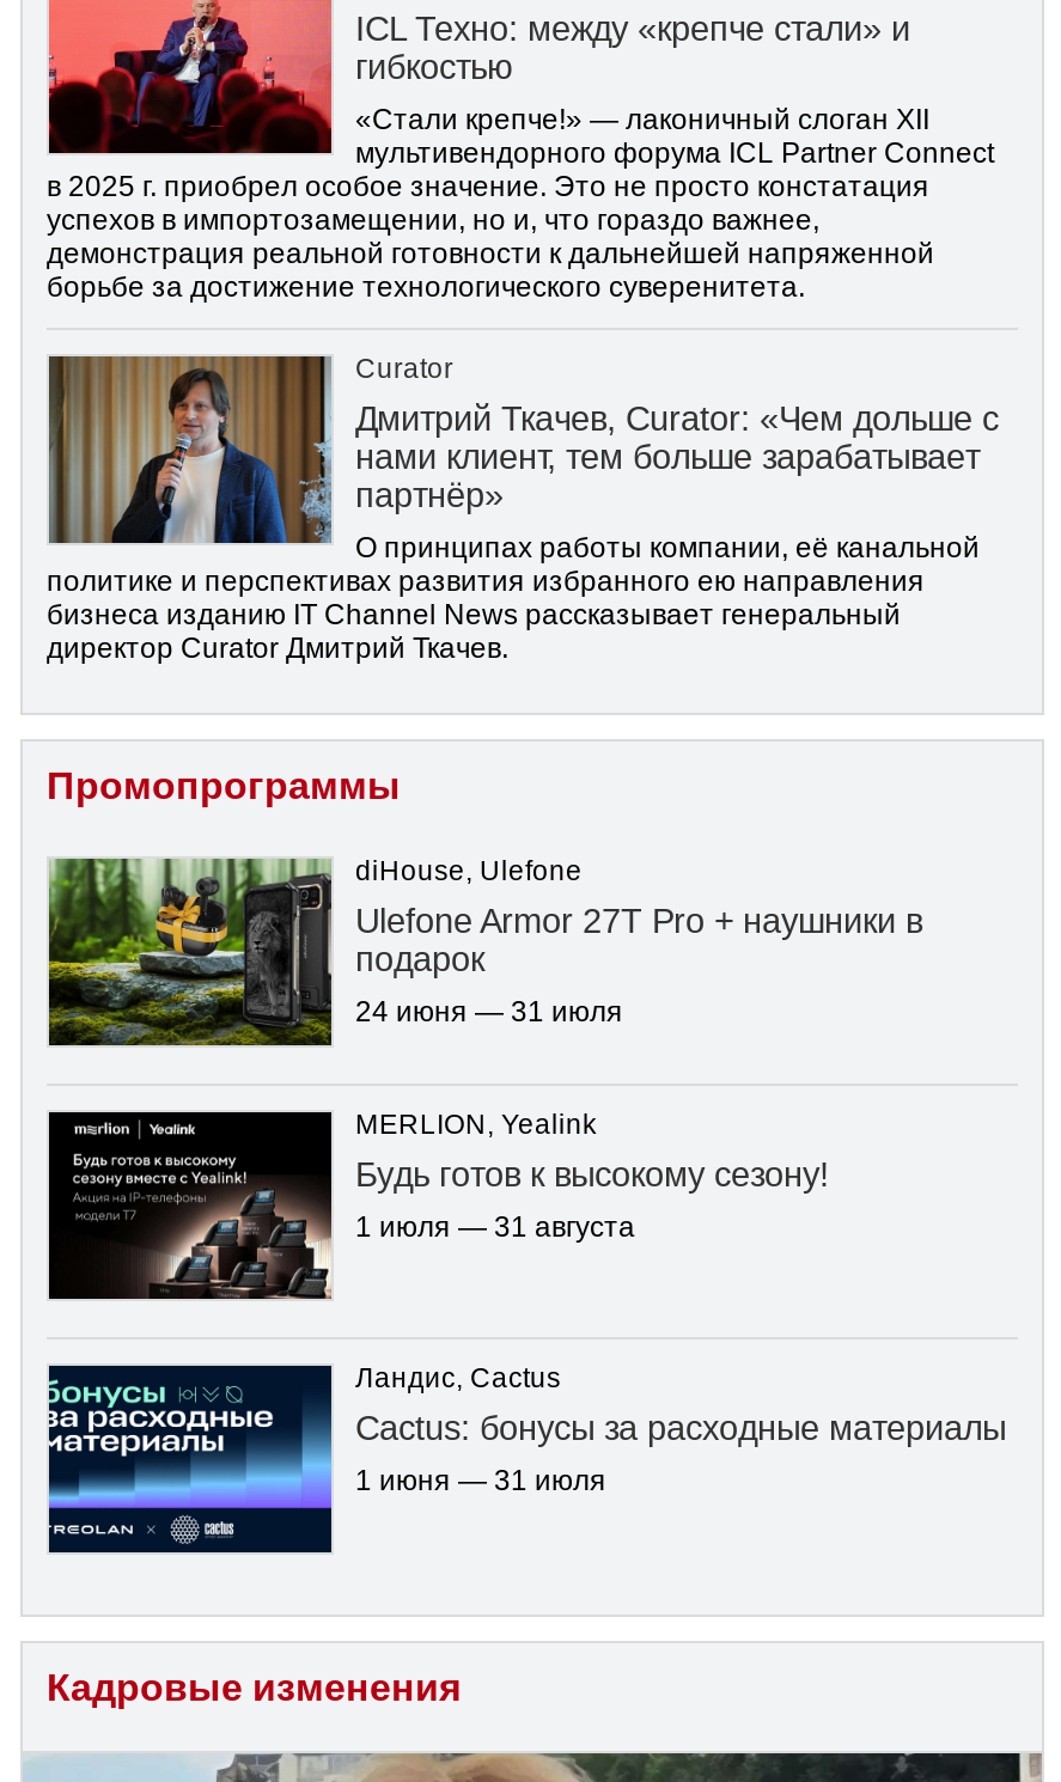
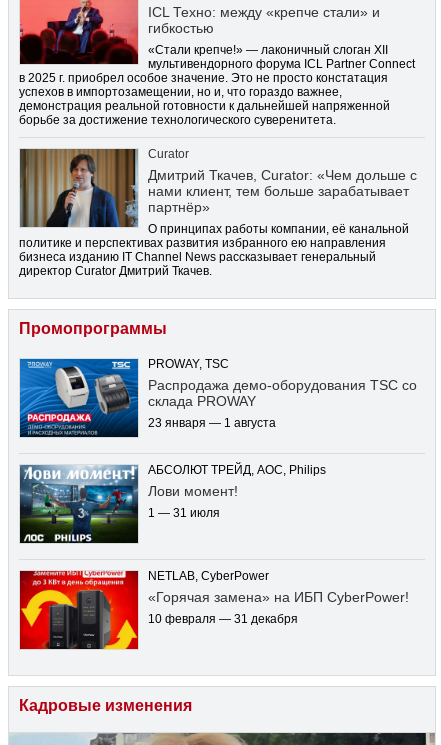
[47,856,922,1048] [image] | diHouse, Ulefone | Ulefone Armor 27T Pro + наушники в | подарок | 24 июня — 31 июля -> [19,358,417,438] [image] | PROWAY, TSC | Распродажа демо-оборудования TSC со | склада PROWAY | 23 января — 1 августа
[47,1110,829,1301] [image] | MERLION, Yealink | Будь готов к высокому сезону! | 1 июля — 31 августа -> [19,464,326,544] [image] | АБСОЛЮТ ТРЕЙД, AOC, Philips | Лови момент! | 1 — 31 июля
[47,1363,1006,1555] [image] | Ландис, Cactus | Cactus: бонусы за расходные материалы | 1 июня — 31 июля -> [19,570,409,650] [image] | NETLAB, CyberPower | «Горячая замена» на ИБП CyberPower! | 10 февраля — 31 декабря

